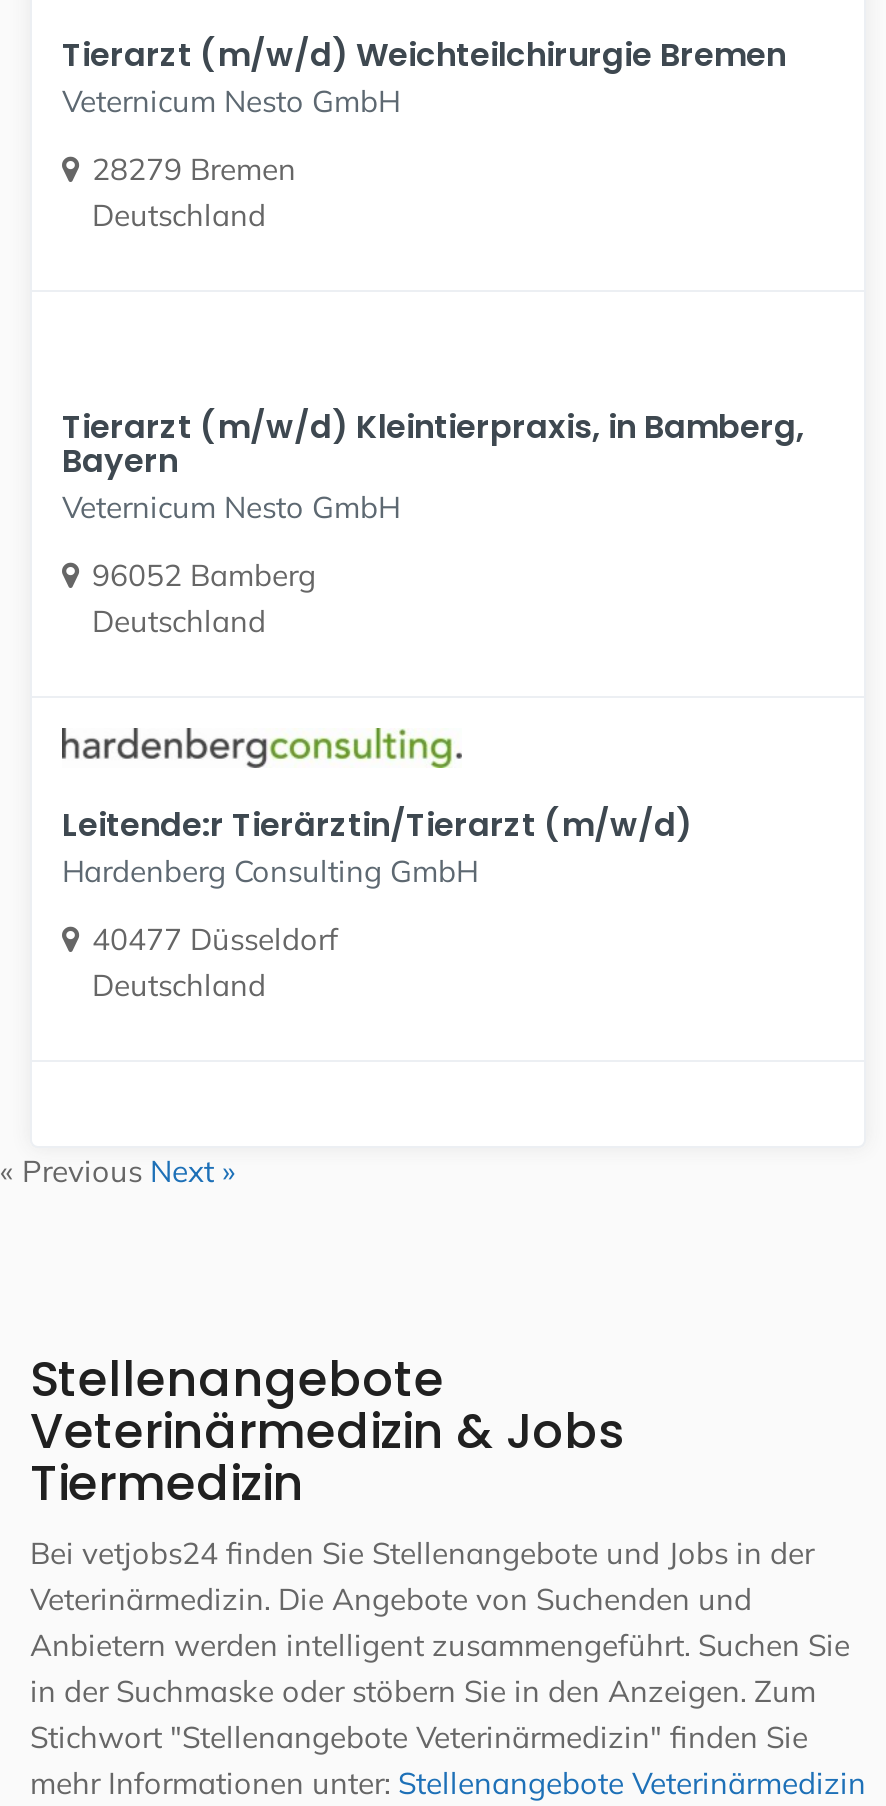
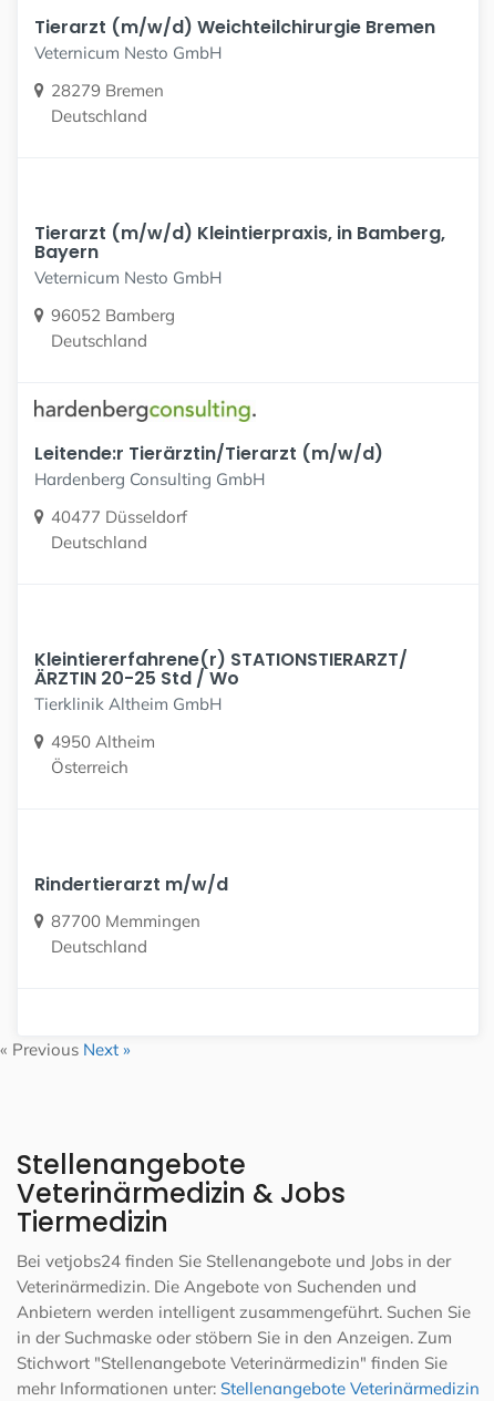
none -> [34,646,408,777] Kleintiererfahrene(r) STATIONSTIERARZT/ | ÄRZTIN 20-25 Std / Wo | Tierklinik Altheim GmbH | 4950 Altheim | Österreich
none -> [34,871,228,956] Rindertierarzt m/w/d | 87700 Memmingen | Deutschland

